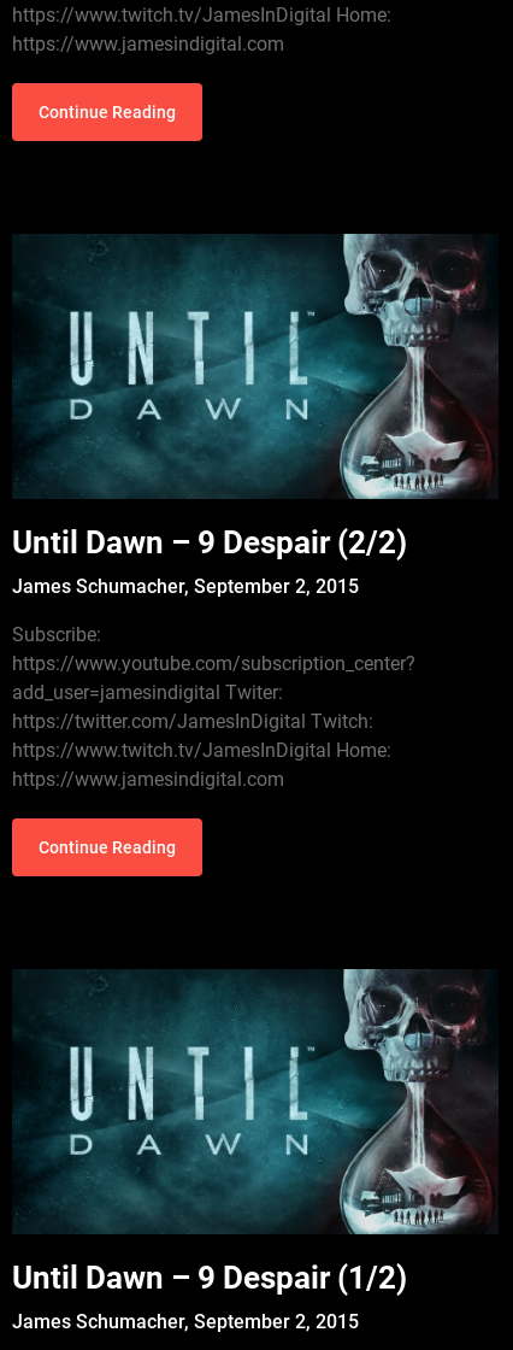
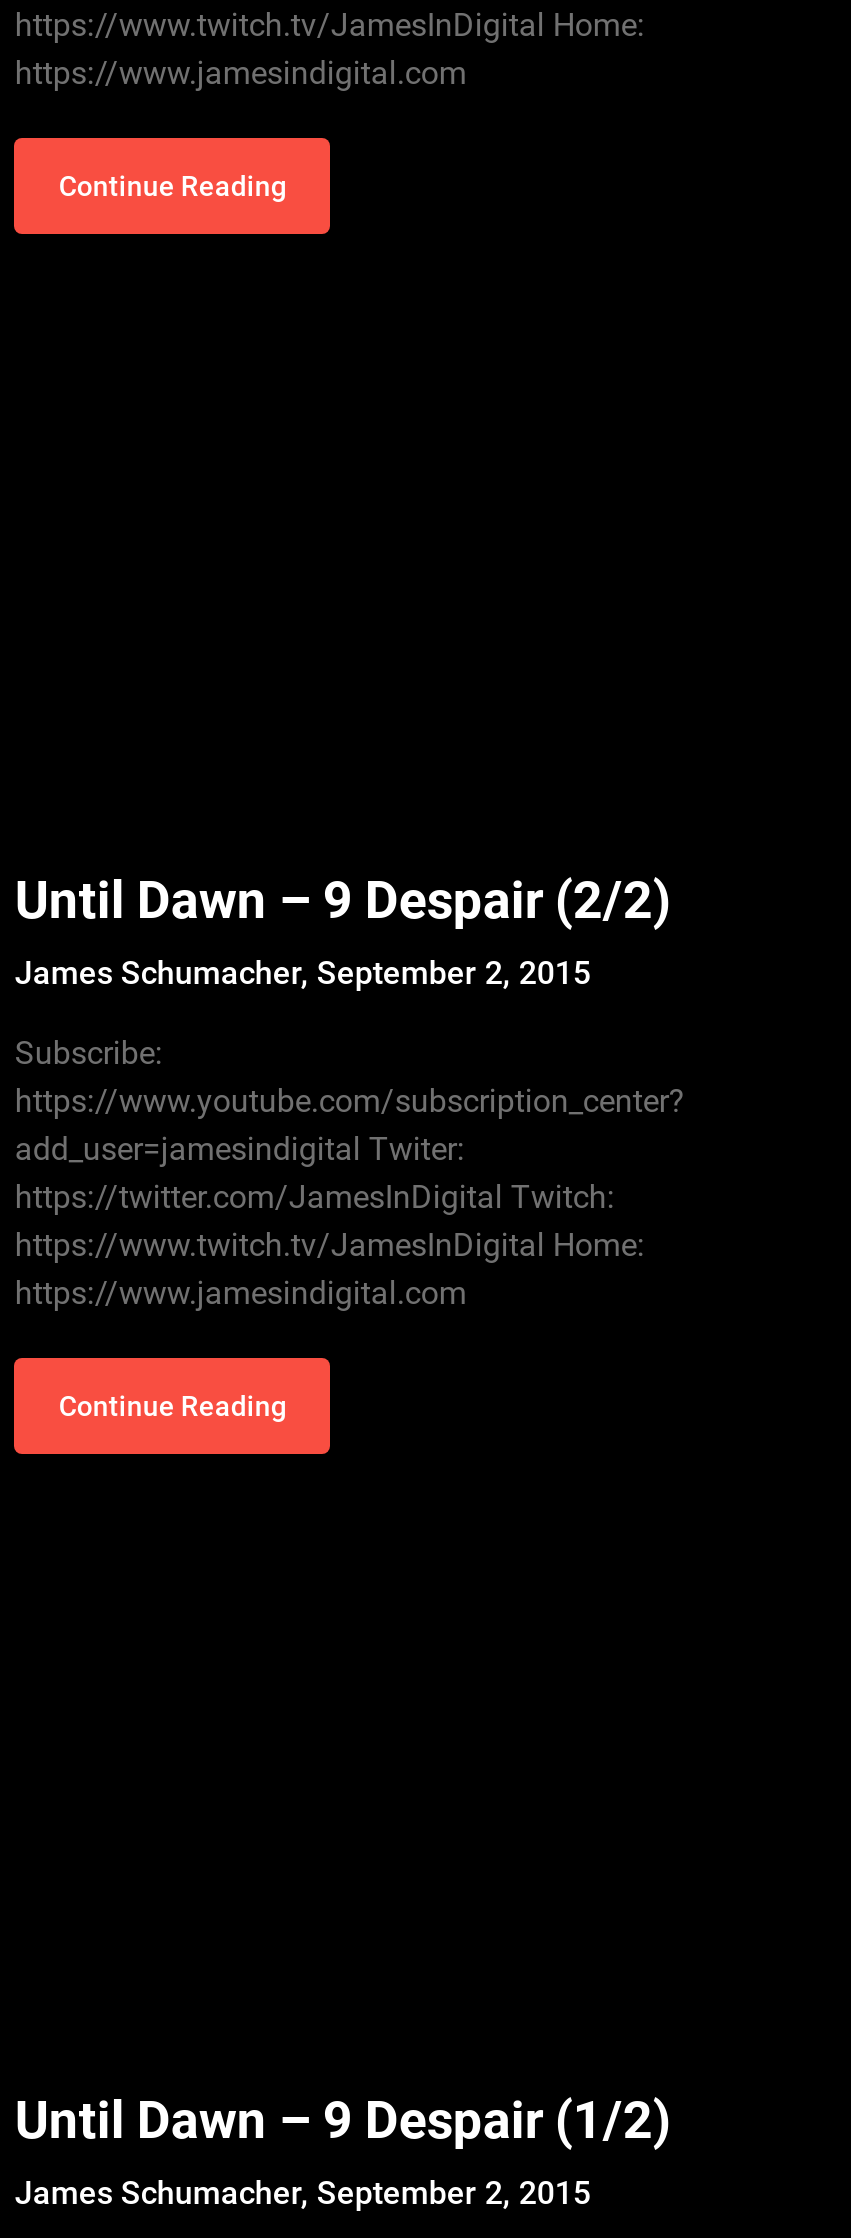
[12,233,499,500] [image] -> none
[12,968,499,1235] [image] -> none

